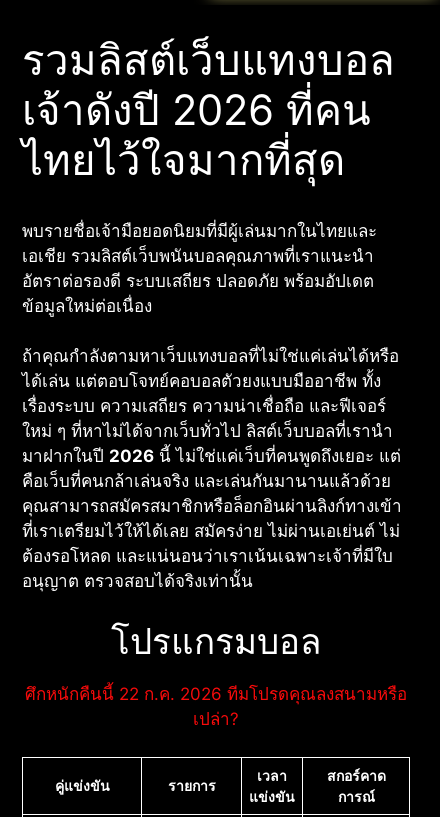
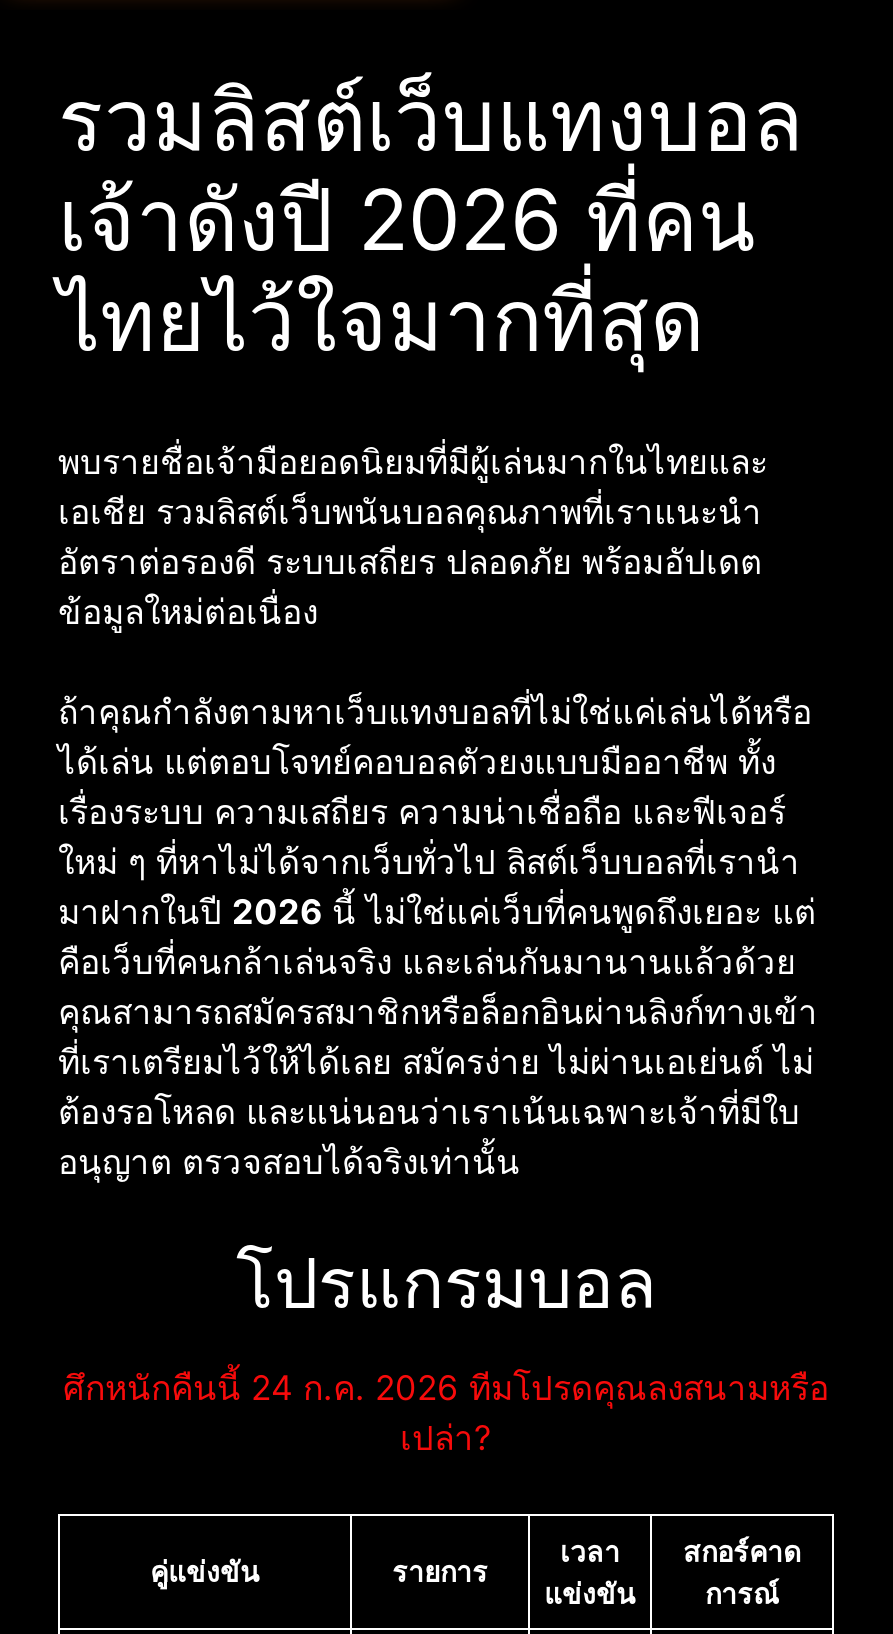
[25,684,407,704] ศึกหนักคืนนี้ 22 ก.ค. 2026 ทีมโปรดคุณลงสนามหรือ -> [63,1368,829,1408] ศึกหนักคืนนี้ 24 ก.ค. 2026 ทีมโปรดคุณลงสนามหรือ

